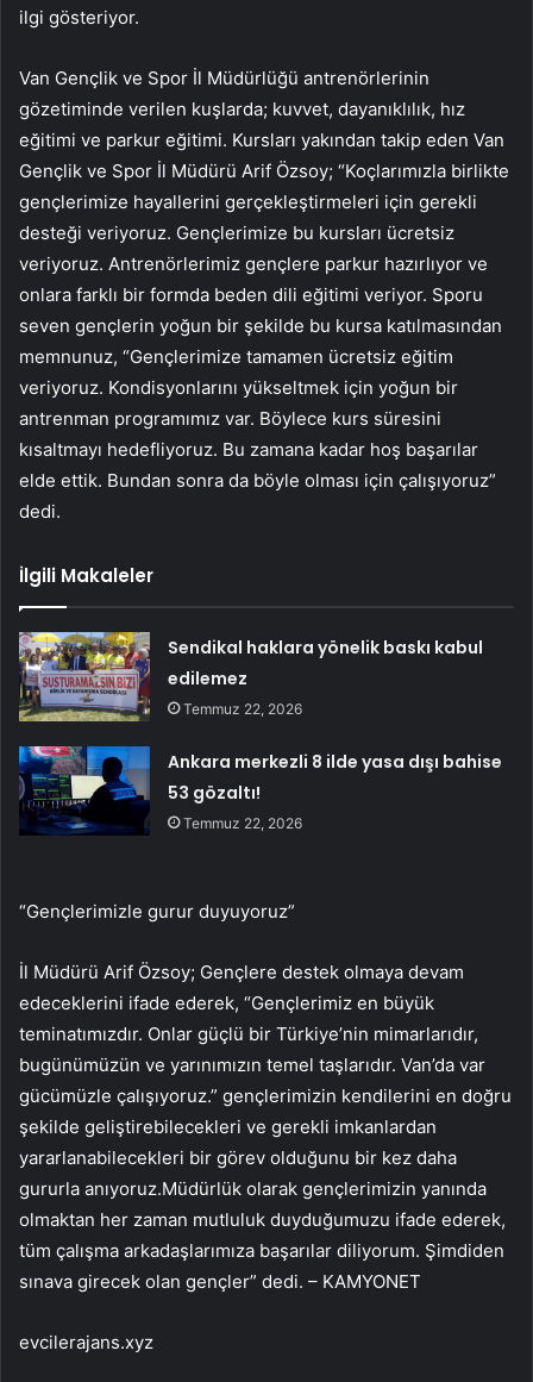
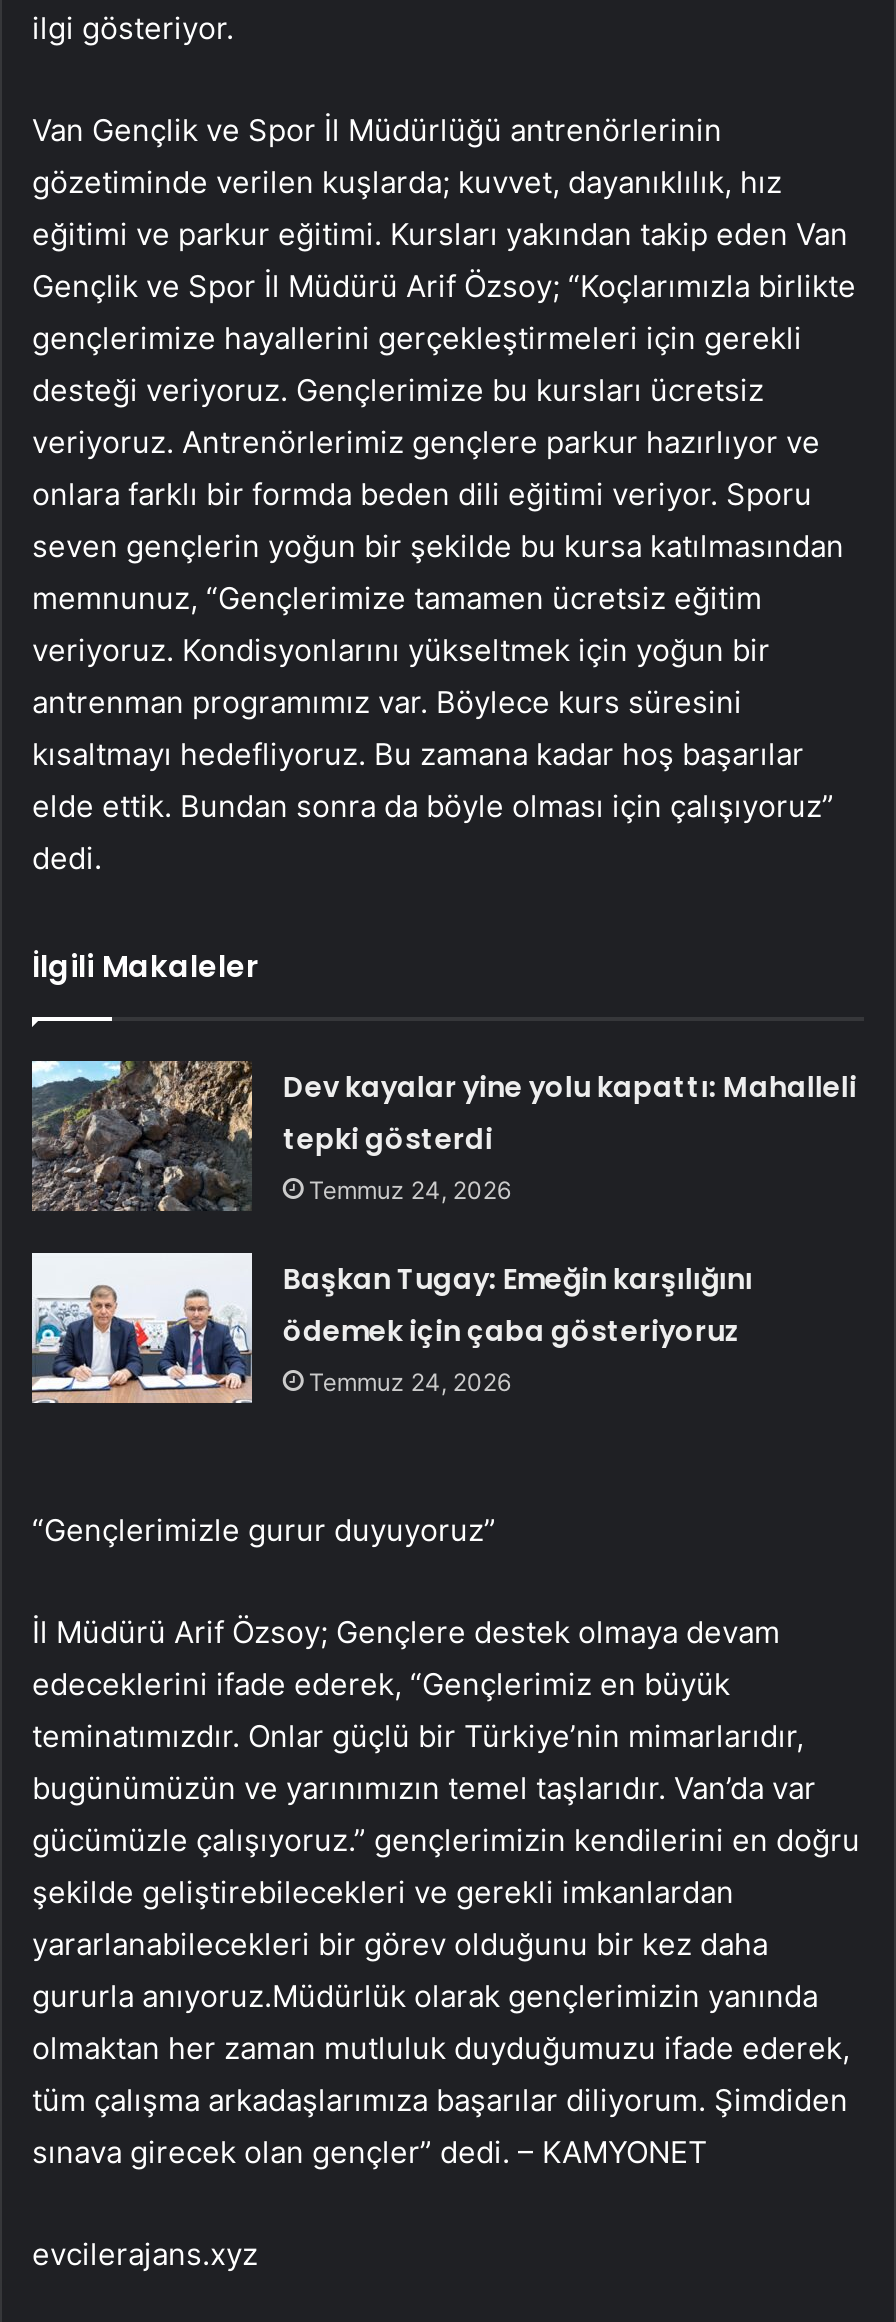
[18,631,483,723] [image] | Sendikal haklara yönelik baskı kabul | edilemez | Temmuz 22, 2026 -> [30,1059,857,1211] [image] | Dev kayalar yine yolu kapattı: Mahalleli | tepki gösterdi | Temmuz 24, 2026
[18,745,502,837] [image] | Ankara merkezli 8 ilde yasa dışı bahise | 53 gözaltı! | Temmuz 22, 2026 -> [30,1251,753,1405] [image] | Başkan Tugay: Emeğin karşılığını | ödemek için çaba gösteriyoruz | Temmuz 24, 2026

